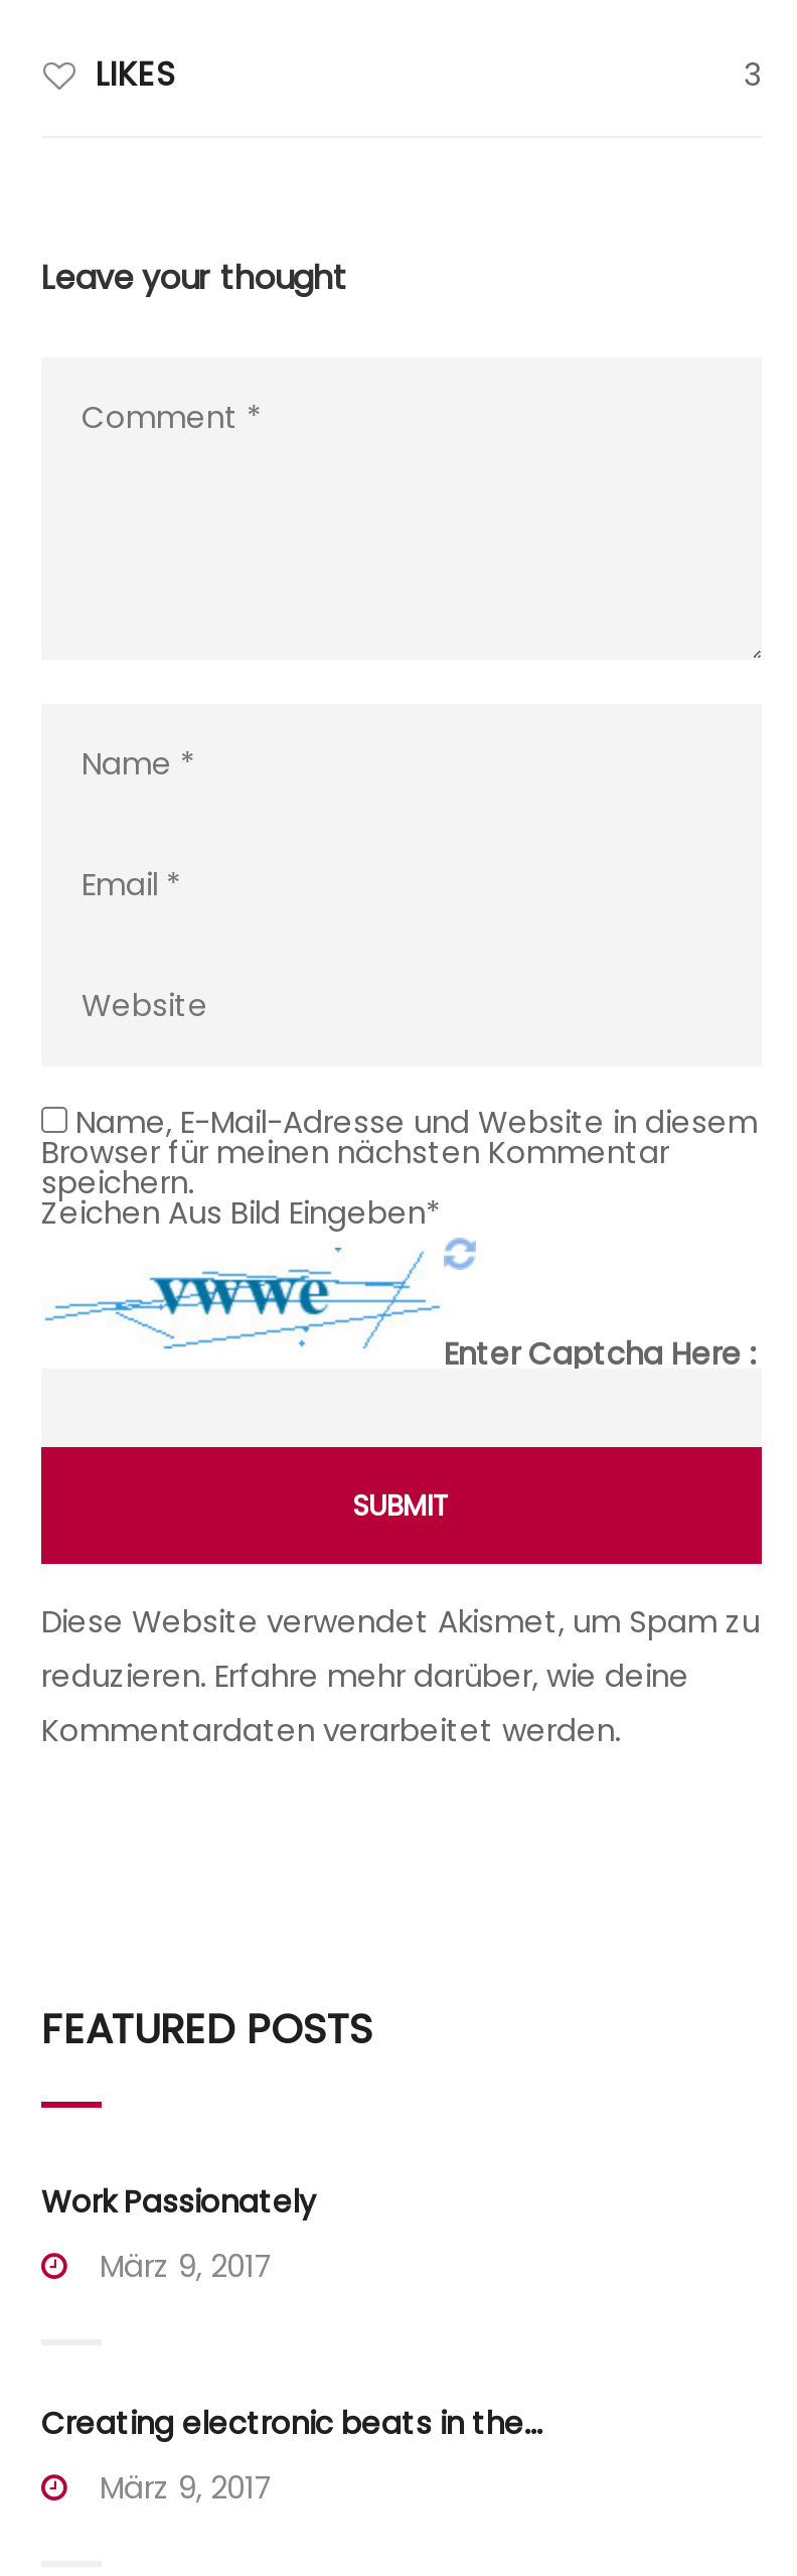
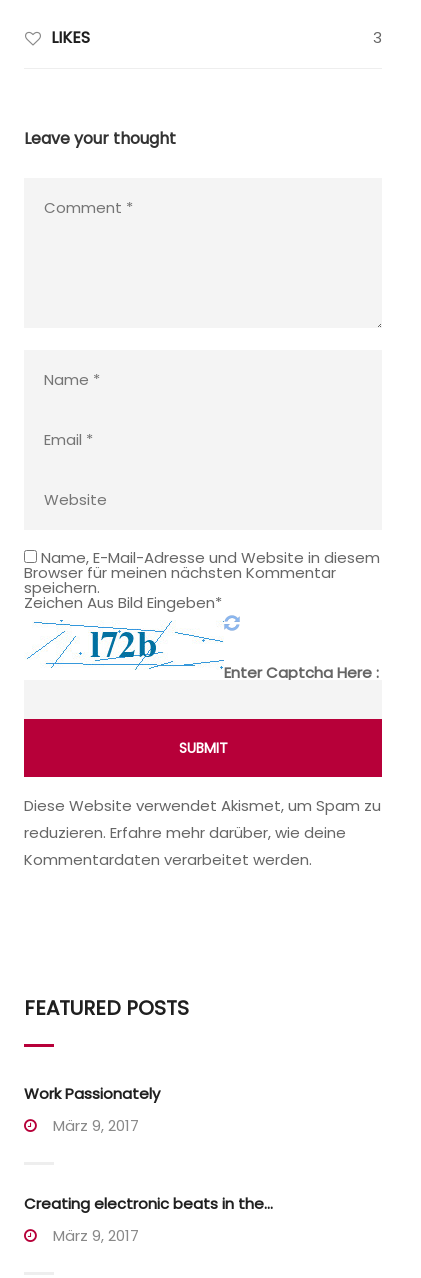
[45,1248,440,1350] [image] -> [27,619,224,670] [image]

